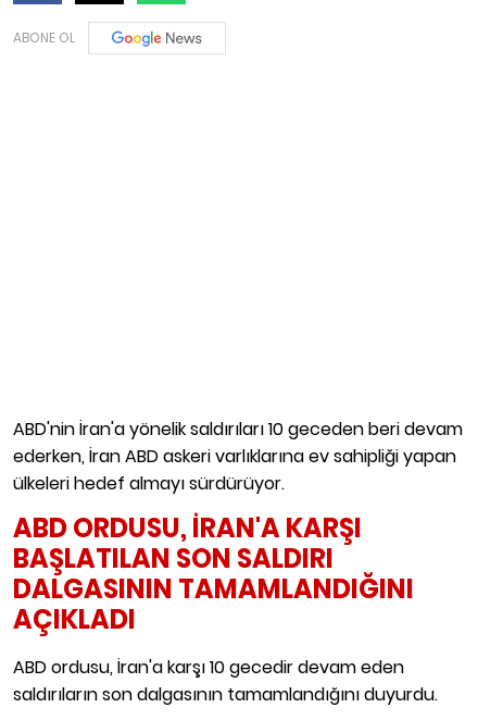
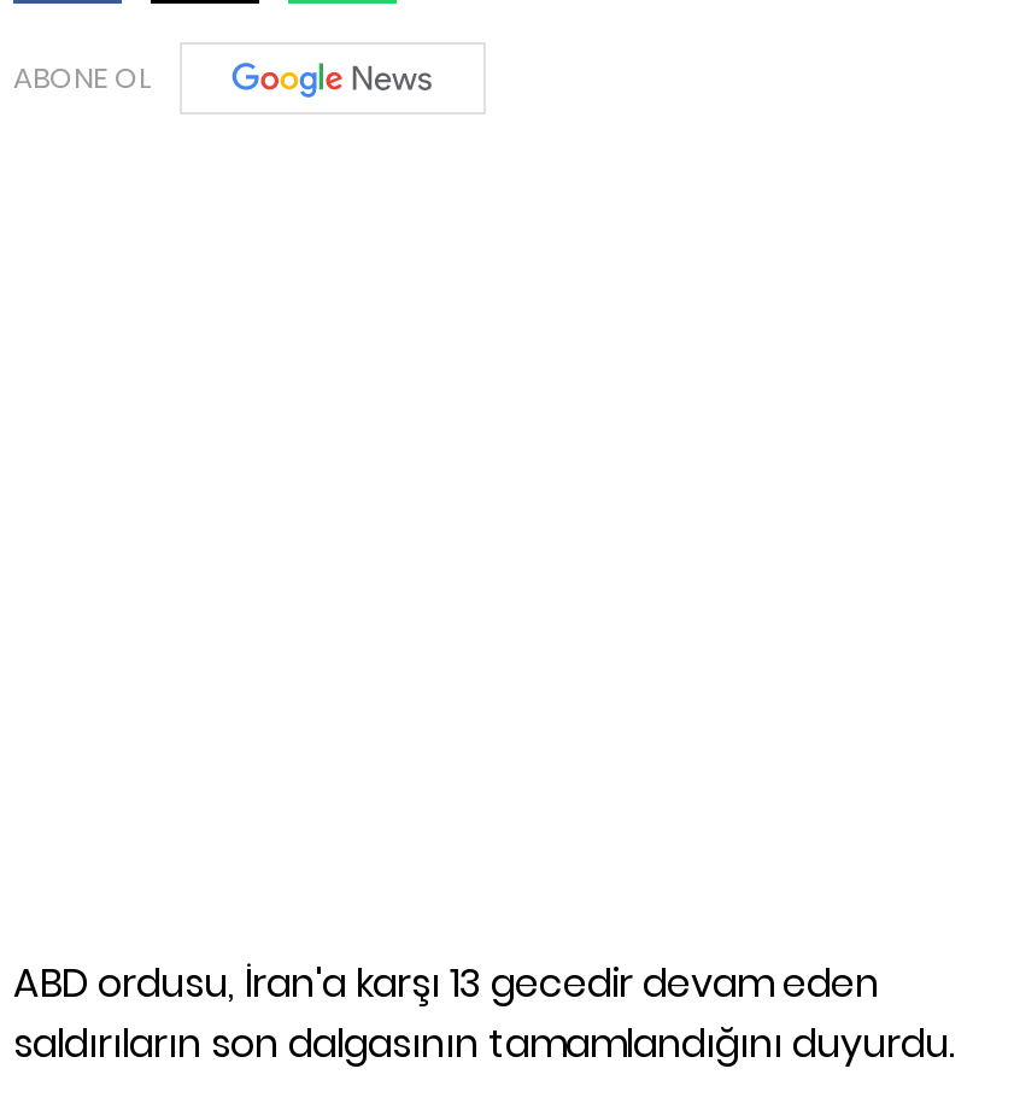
[13,416,463,679] ABD'nin İran'a yönelik saldırıları 10 geceden beri devam | ederken, İran ABD askeri varlıklarına ev sahipliği yapan | ülkeleri hedef almayı sürdürüyor. | ABD ORDUSU, İRAN'A KARŞI | BAŞLATILAN SON SALDIRI | DALGASININ TAMAMLANDIĞINI | AÇIKLADI | ABD ordusu, İran'a karşı 10 gecedir devam eden -> [13,957,879,1013] ABD ordusu, İran'a karşı 13 gecedir devam eden

